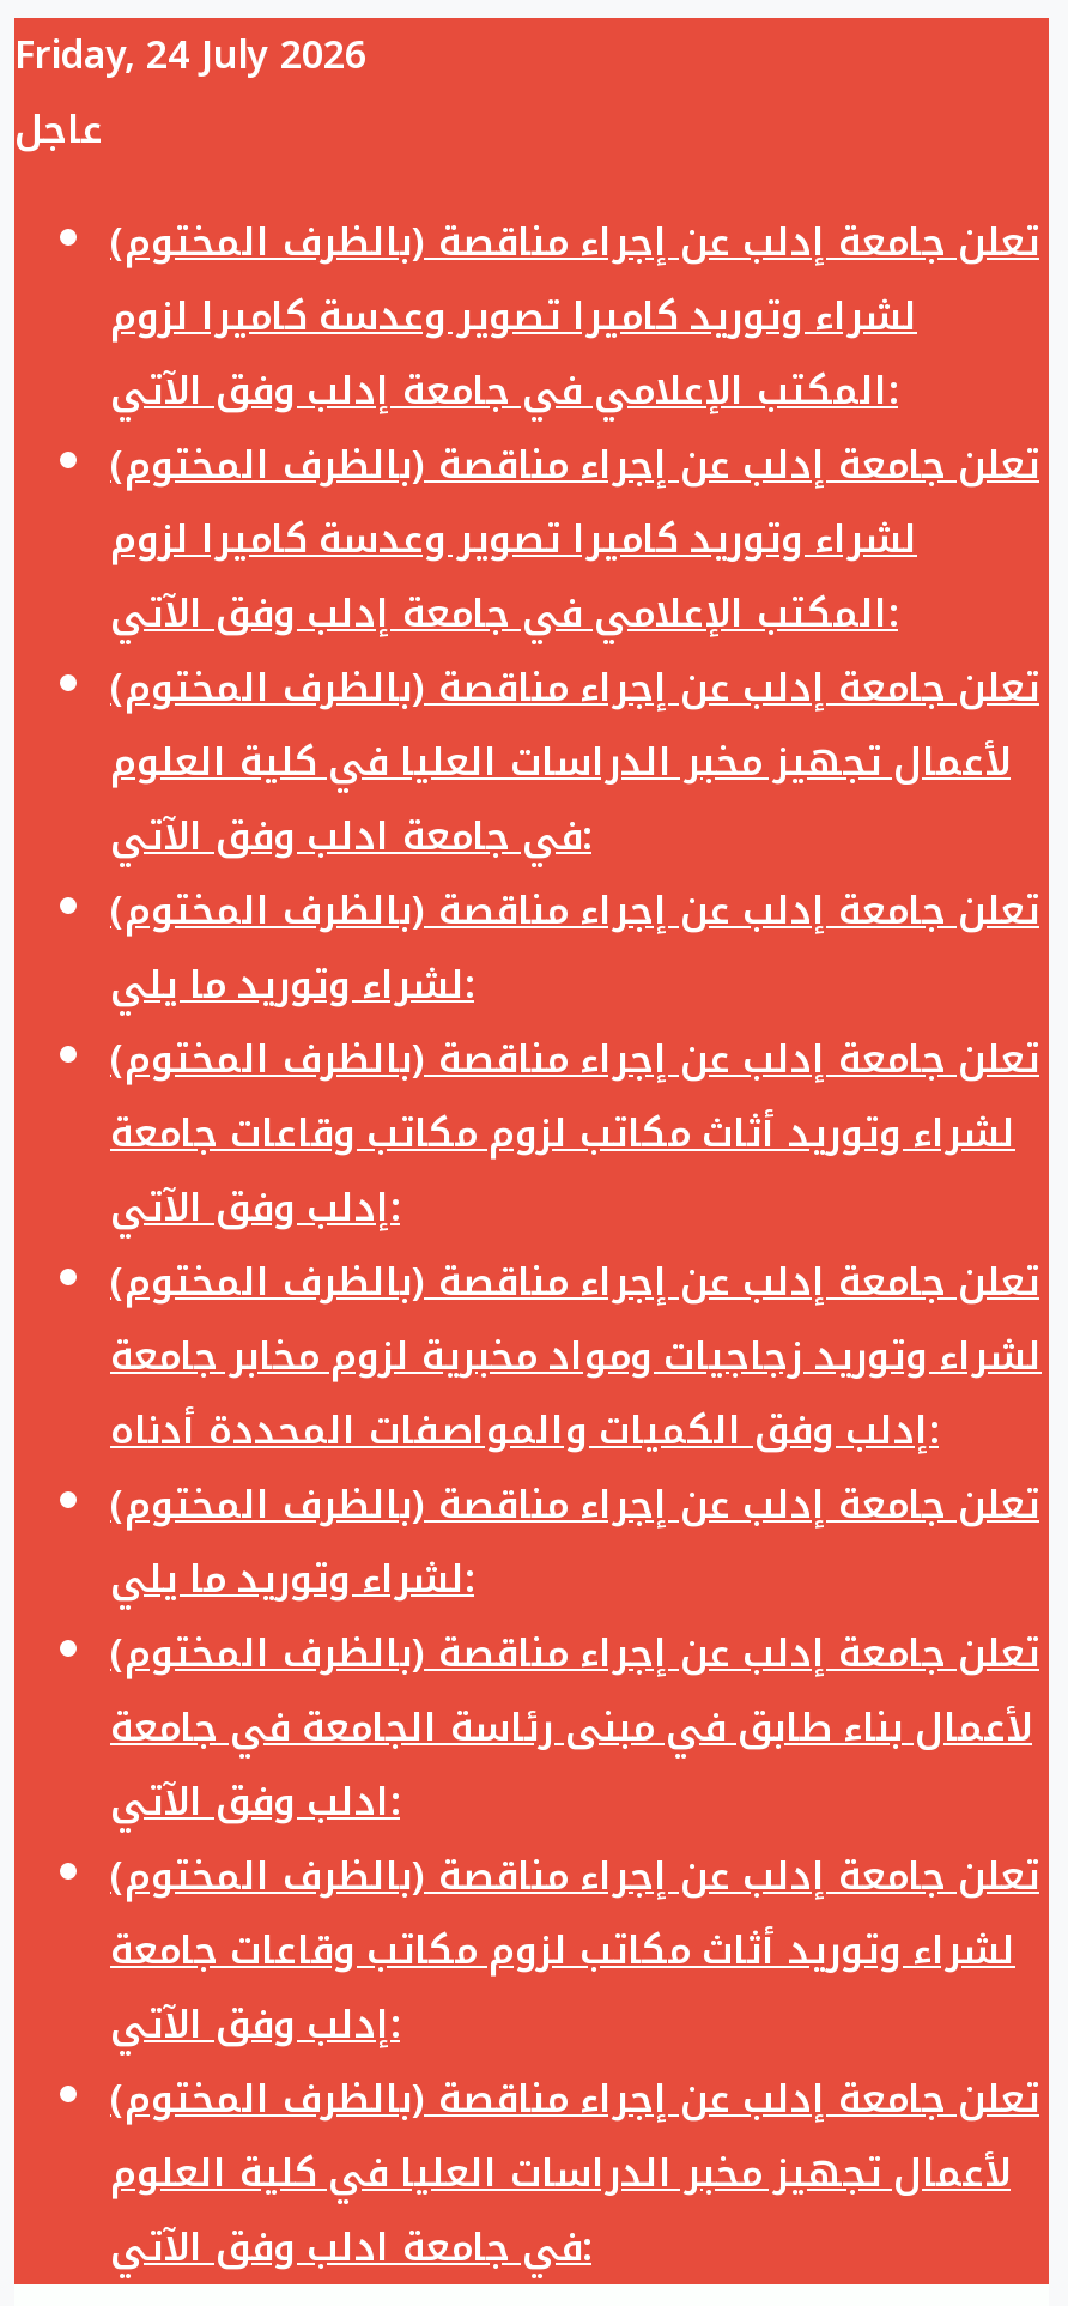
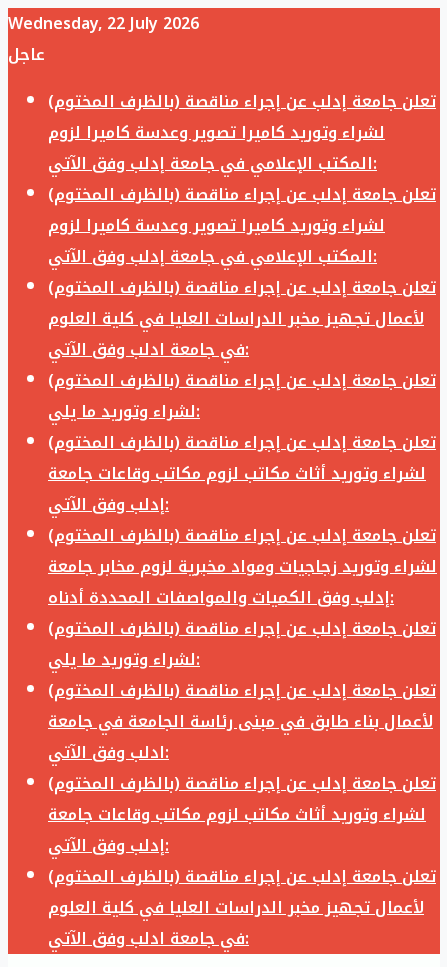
[14,18,366,92] Friday, 24 July 2026 -> [8,8,199,39] Wednesday, 22 July 2026

